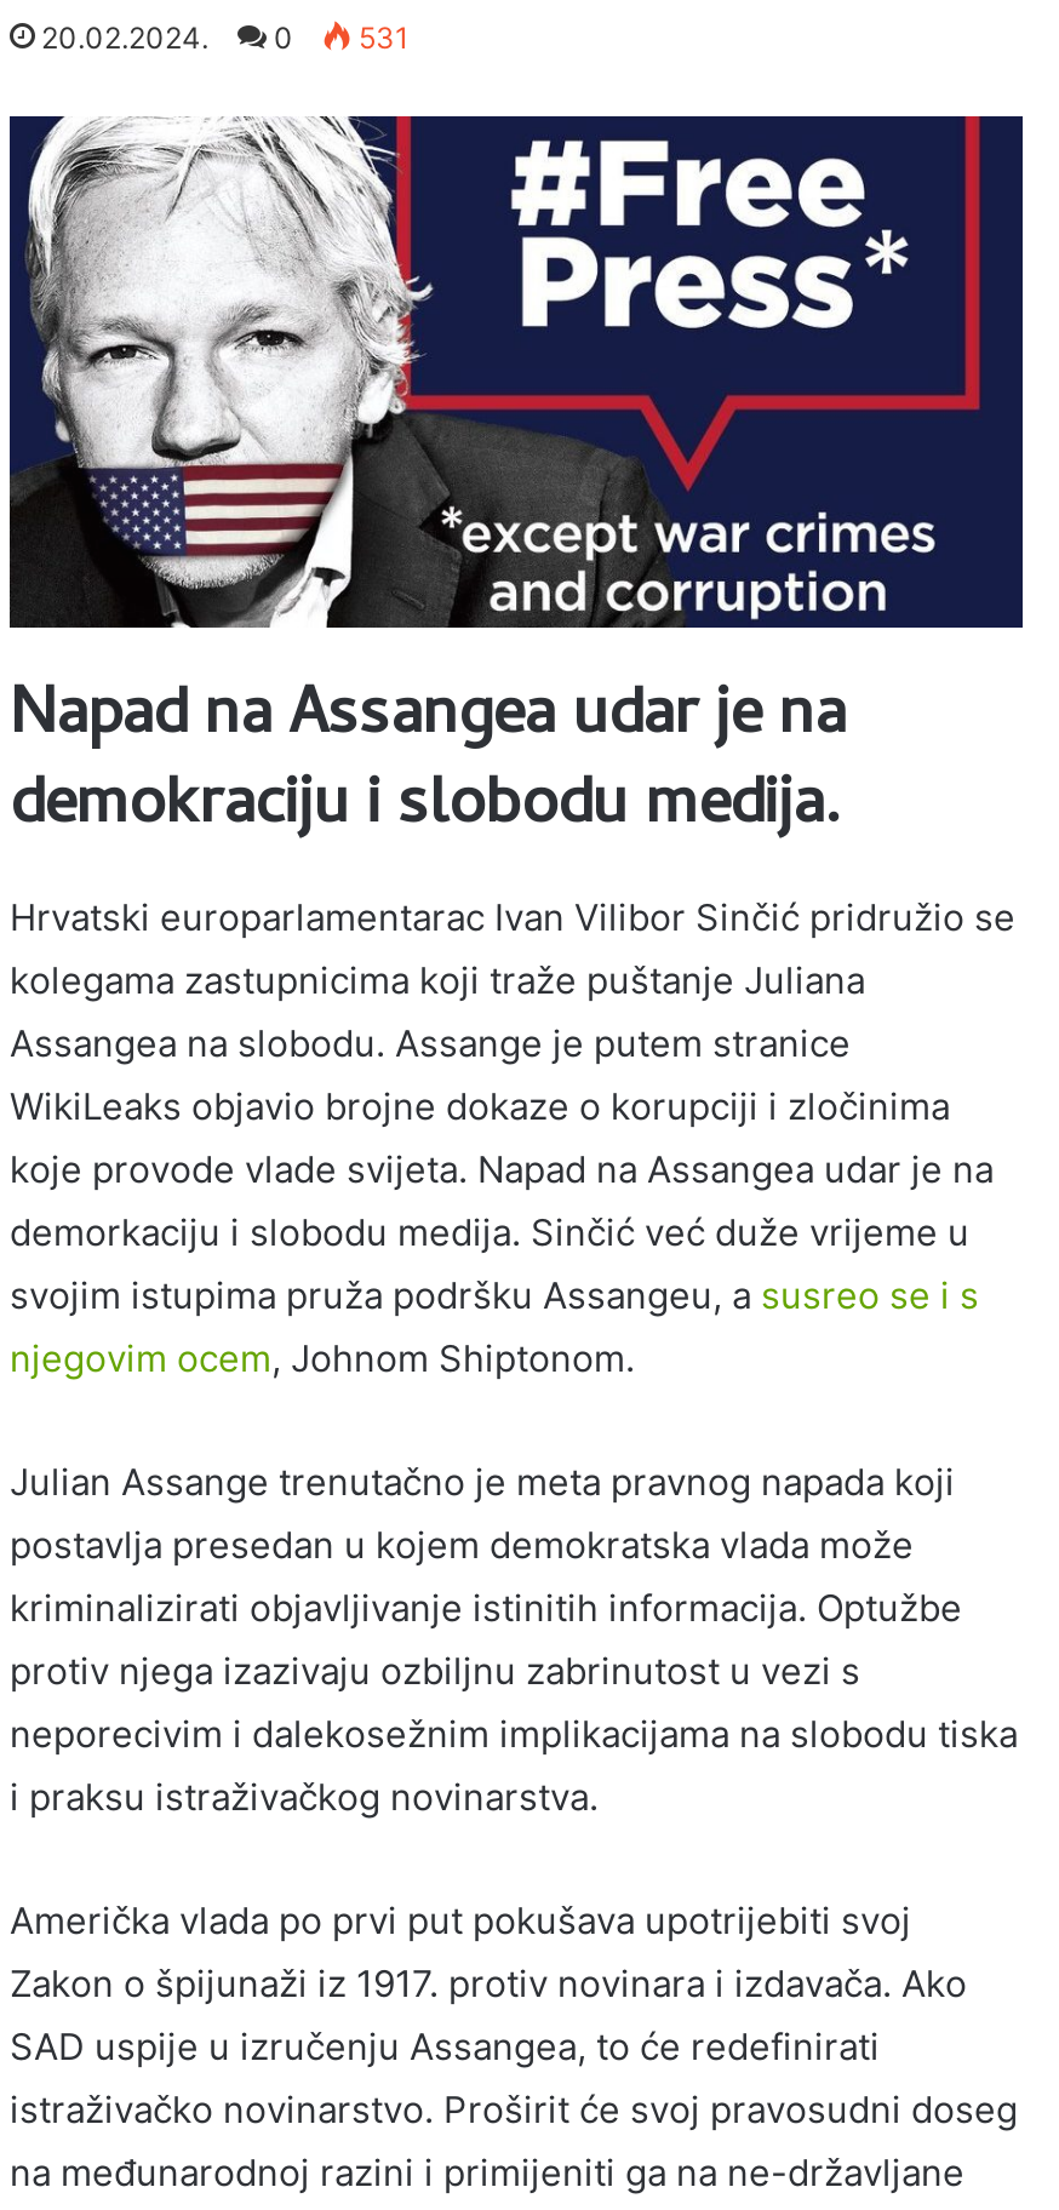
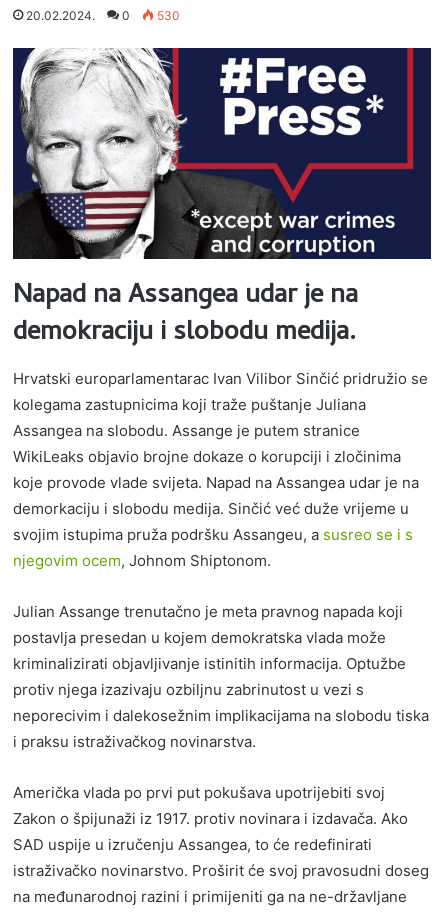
[41,19,410,56] 20.02.2024. 0 531 -> [26,8,180,23] 20.02.2024. 0 530

